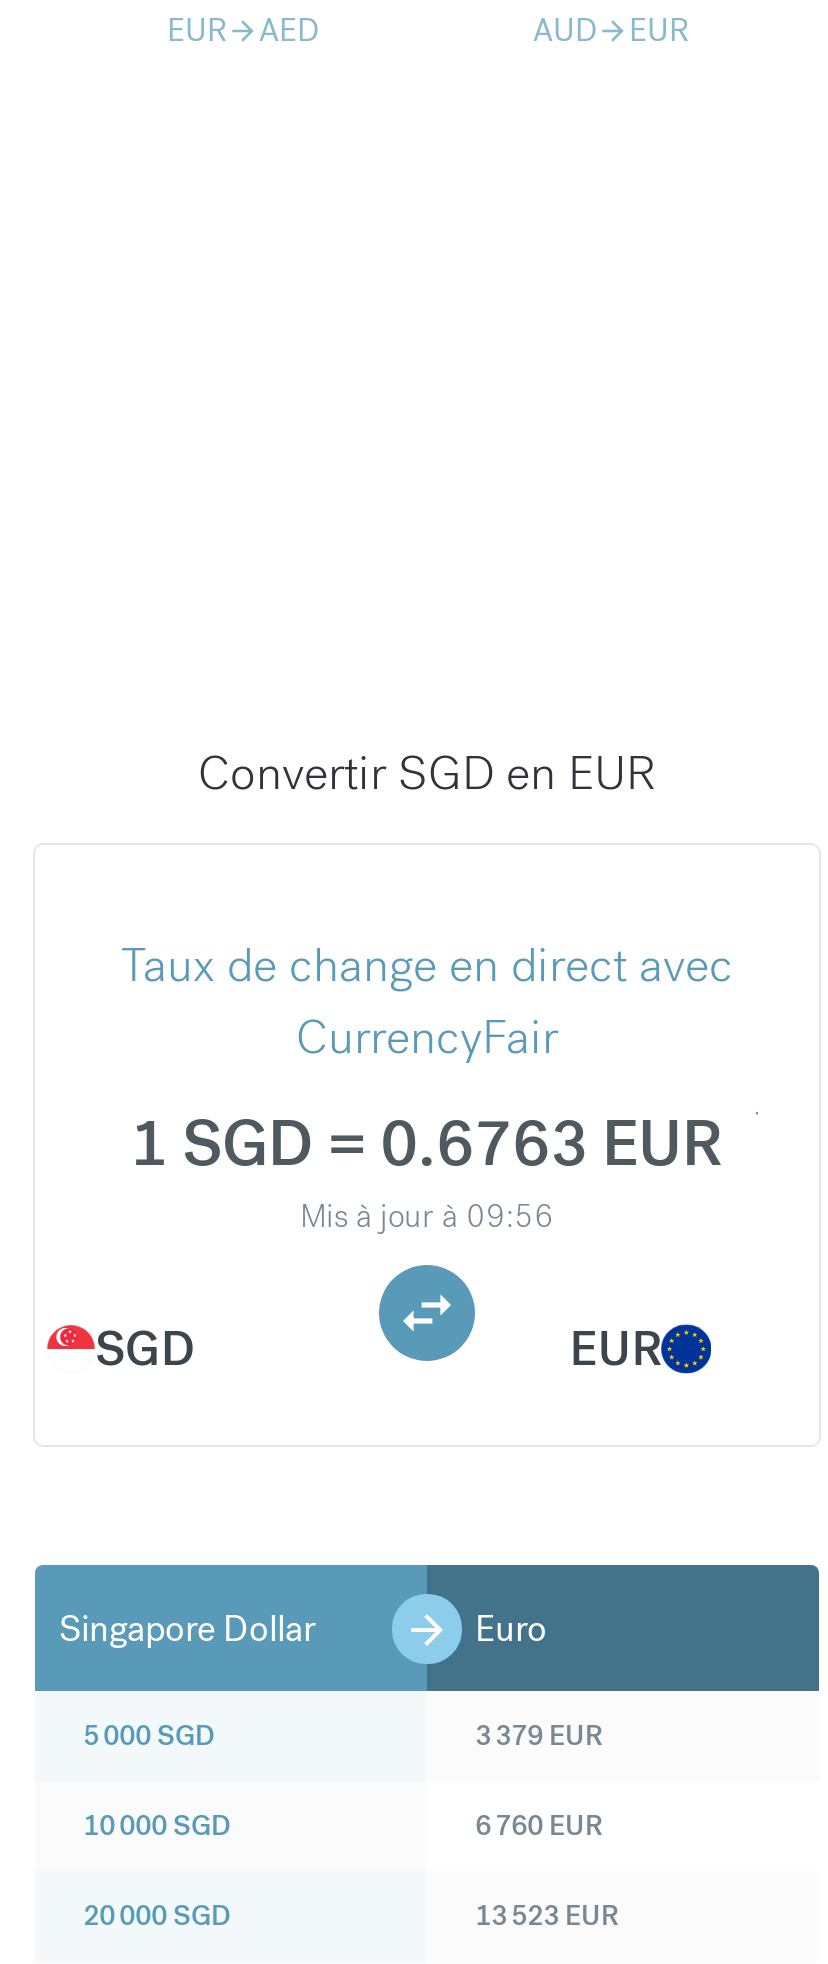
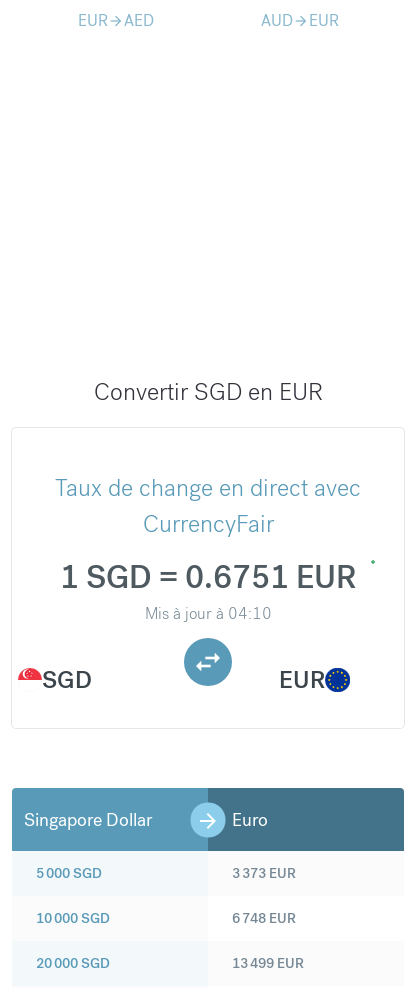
[130,1103,724,1185] 1 SGD = 0.6763 EUR -> [59,557,356,598] 1 SGD = 0.6751 EUR
[300,1195,554,1237] Mis à jour à 09:56 -> [144,603,271,624] Mis à jour à 04:10
[475,1717,603,1753] 3 379 EUR -> [232,864,296,882] 3 373 EUR
[475,1807,603,1843] 6 760 EUR -> [232,909,296,927] 6 748 EUR
[475,1897,619,1933] 13 523 EUR -> [232,954,304,972] 13 499 EUR

